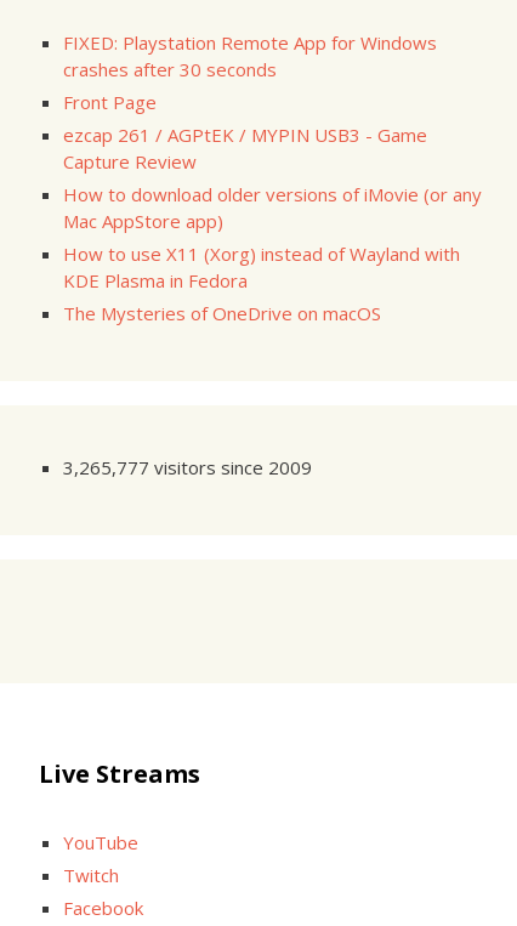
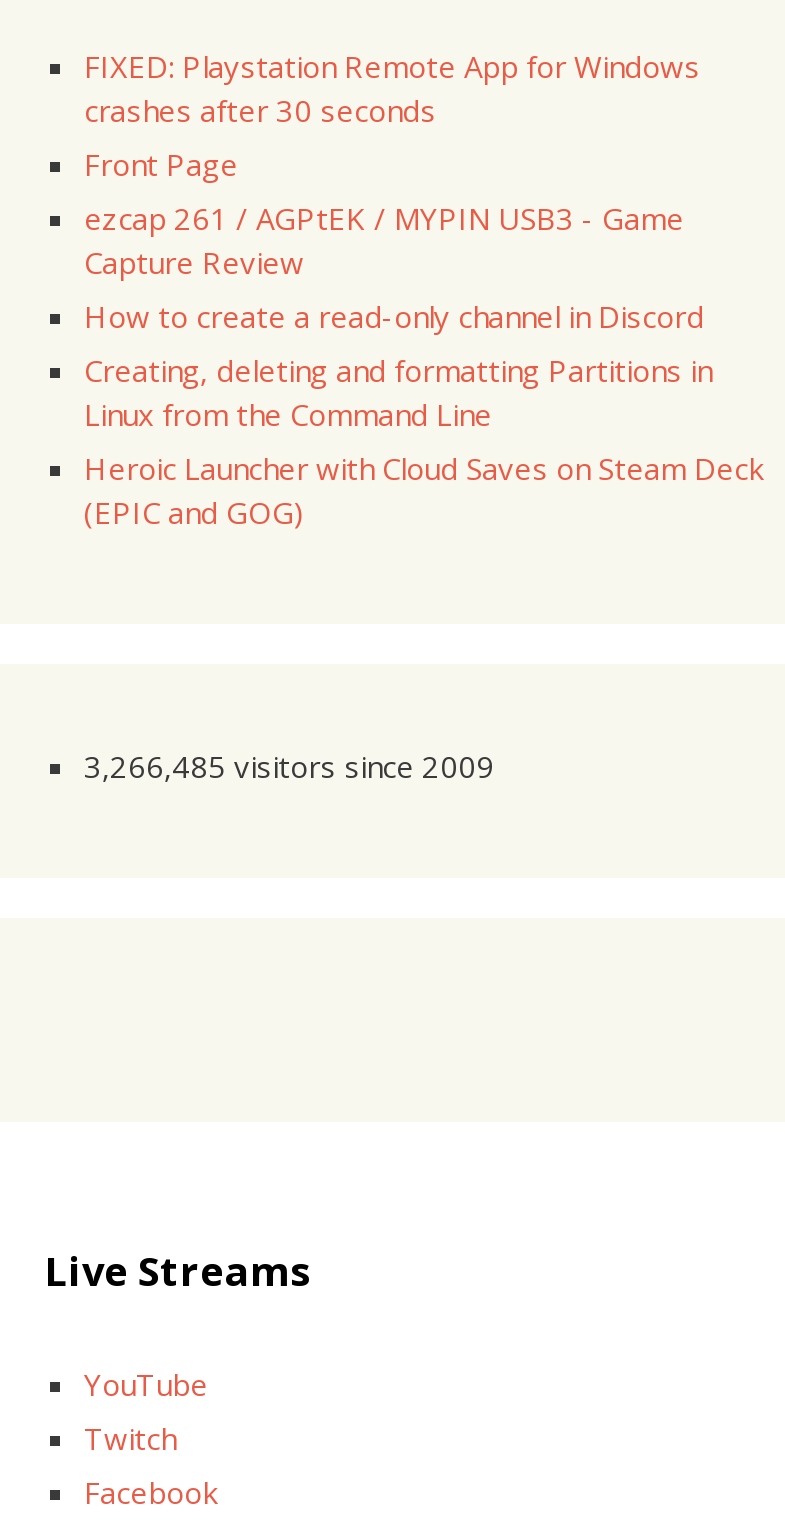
[63,182,482,325] How to download older versions of iMovie (or any | Mac AppStore app) | How to use X11 (Xorg) instead of Wayland with | KDE Plasma in Fedora | The Mysteries of OneDrive on macOS -> [84,296,762,532] How to create a read-only channel in Discord | Creating, deleting and formatting Partitions in | Linux from the Command Line | Heroic Launcher with Cloud Saves on Steam Deck | (EPIC and GOG)
[63,455,312,479] 3,265,777 visitors since 2009 -> [84,746,494,786] 3,266,485 visitors since 2009

